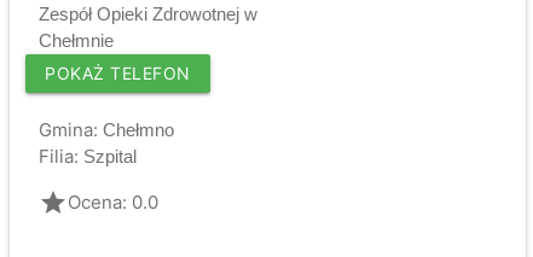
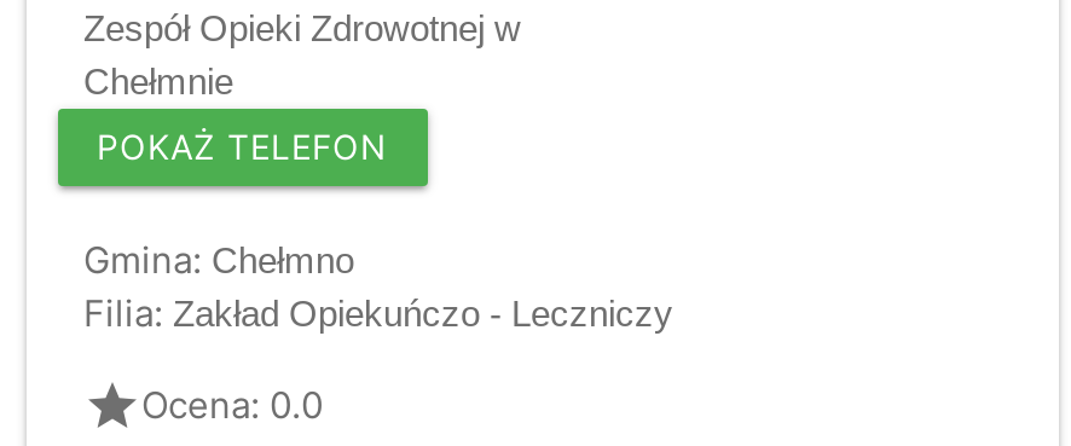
[38,145,136,168] Filia: Szpital -> [83,290,673,336] Filia: Zakład Opiekuńczo - Leczniczy

